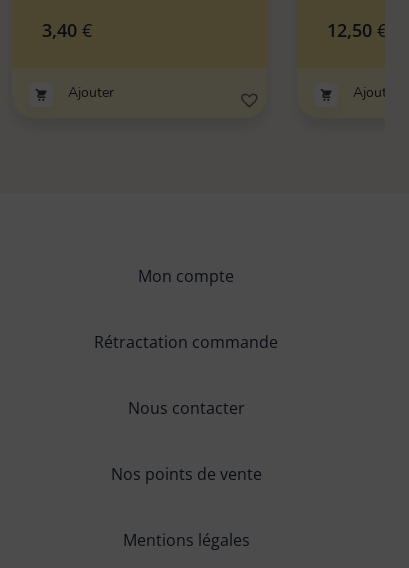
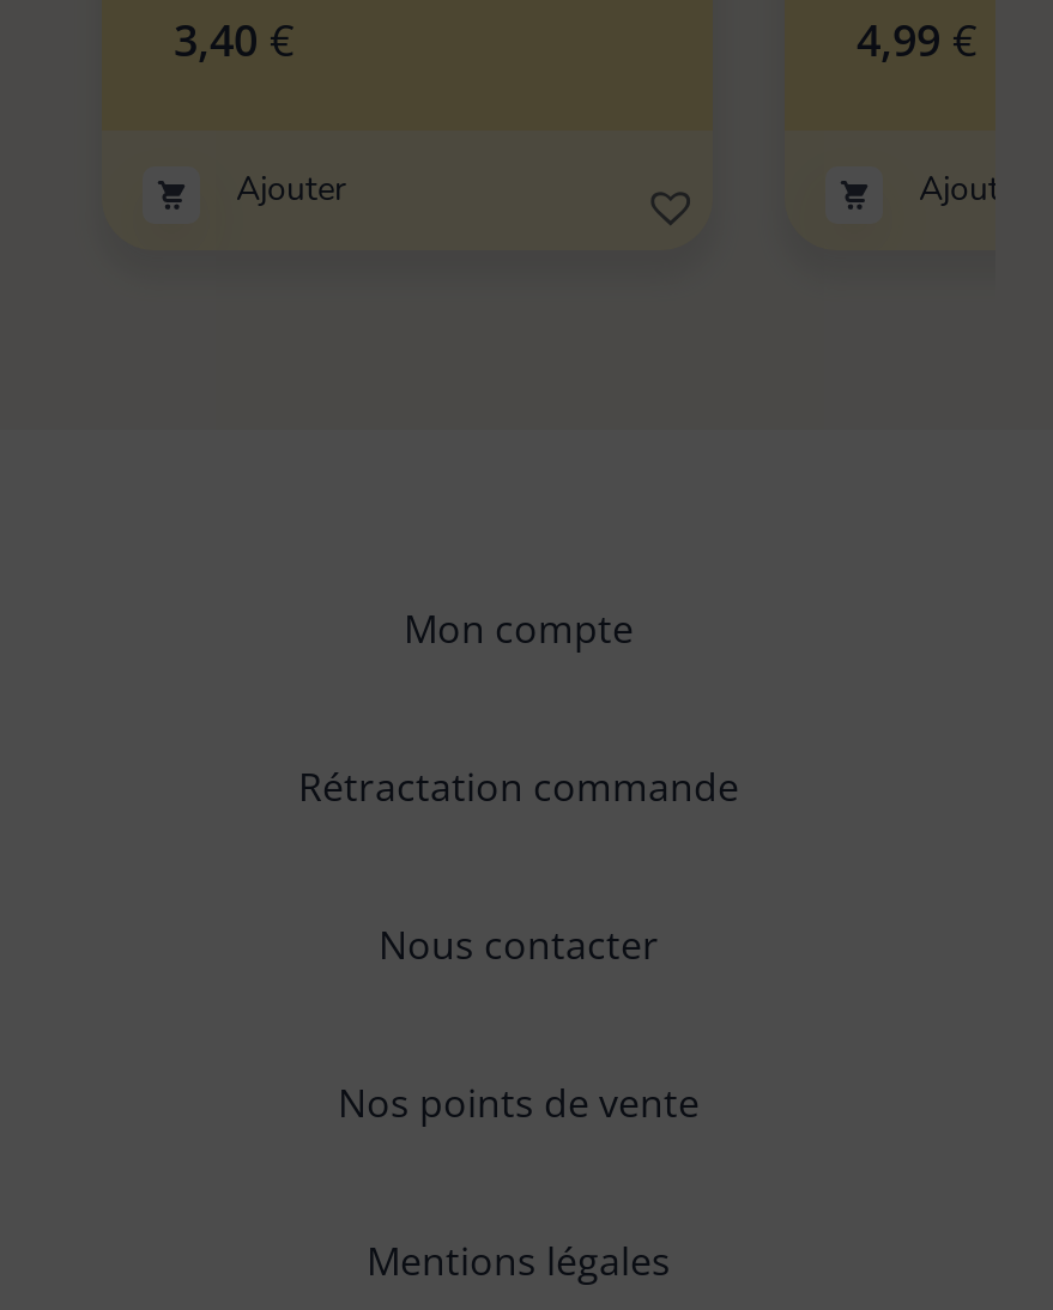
[327,18,387,42] 12,50 € -> [857,11,976,68] 4,99 €

